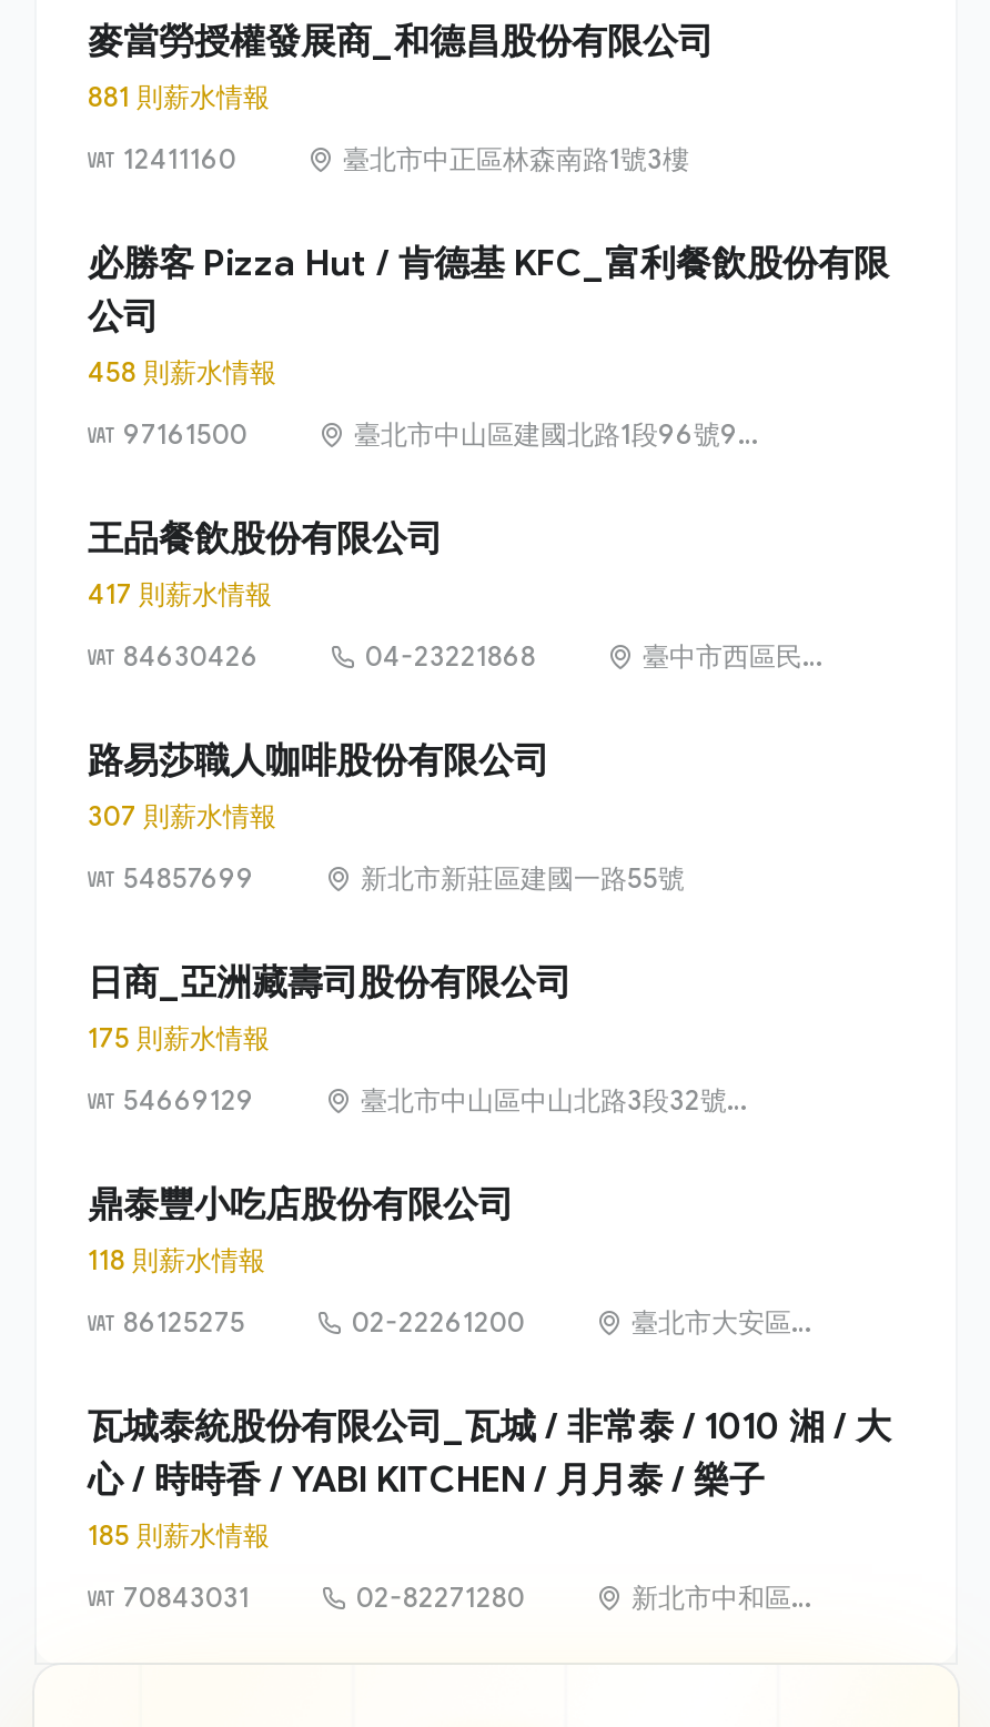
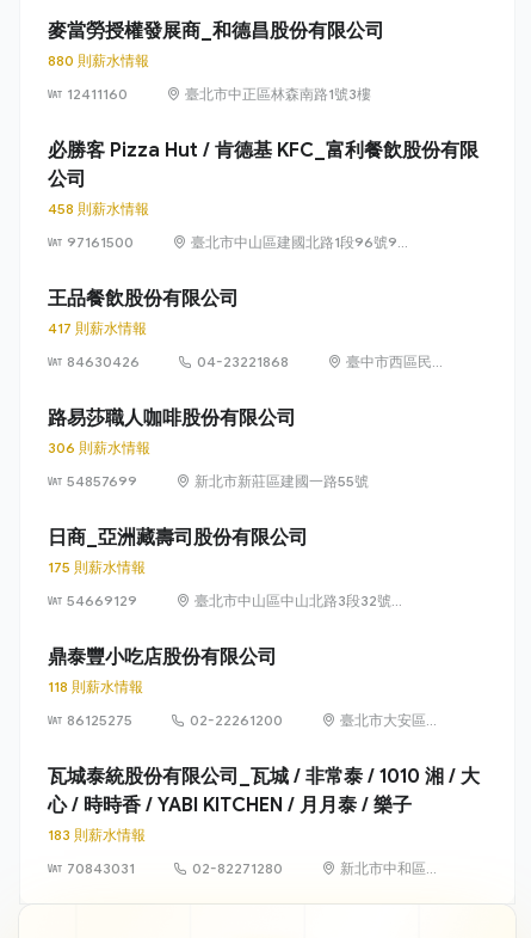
[88,80,270,113] 881 則薪水情報 -> [48,52,149,69] 880 則薪水情報
[88,799,276,833] 307 則薪水情報 -> [48,439,150,457] 306 則薪水情報
[88,1519,270,1552] 185 則薪水情報 -> [48,826,146,844] 183 則薪水情報

